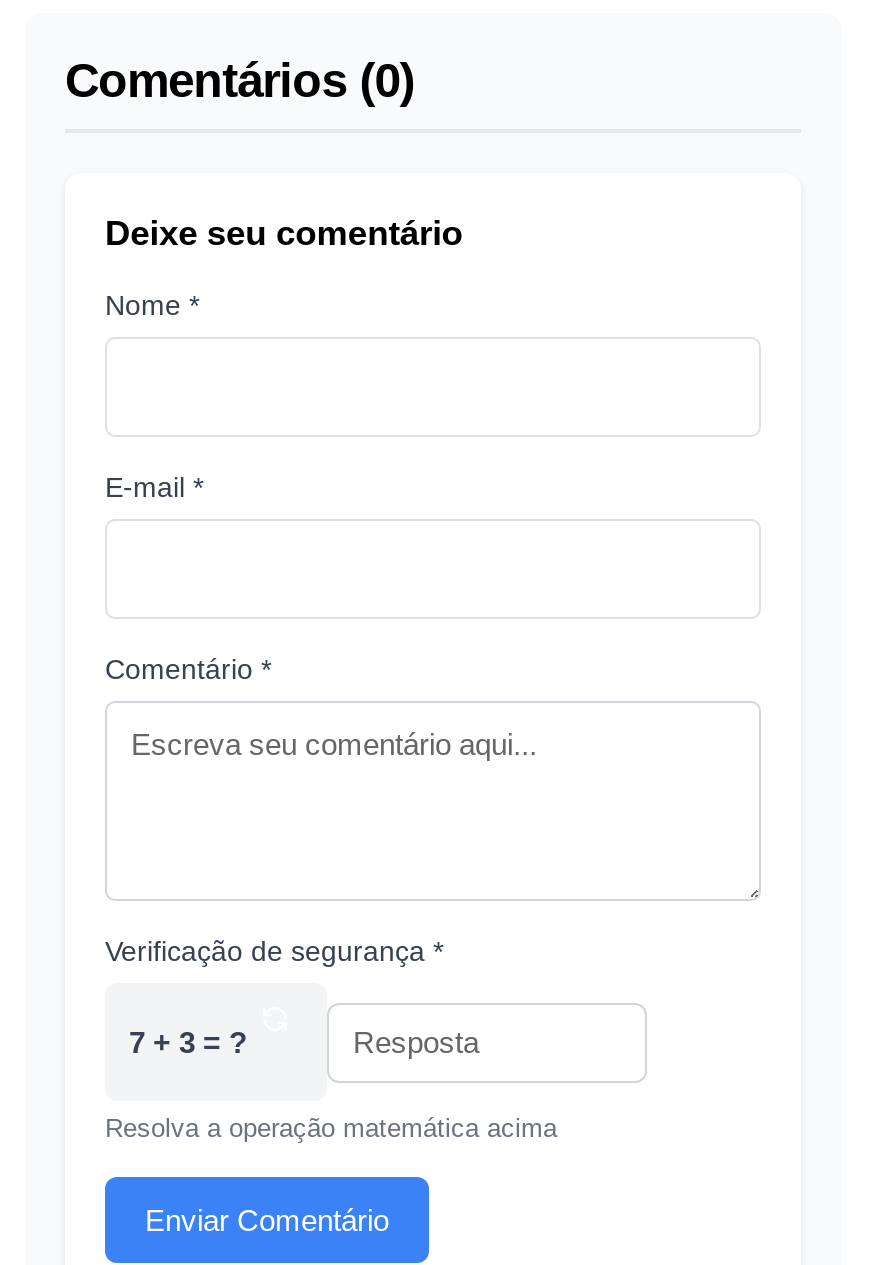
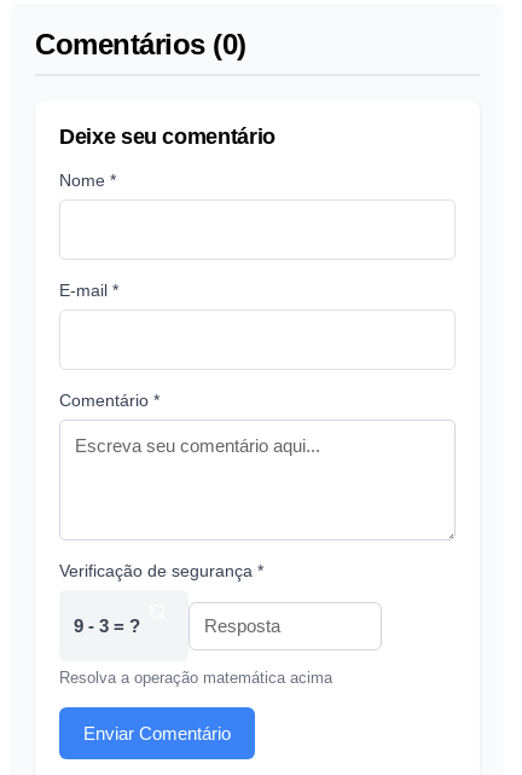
[129,1024,247,1058] 7 + 3 = ? -> [74,615,140,636] 9 - 3 = ?

